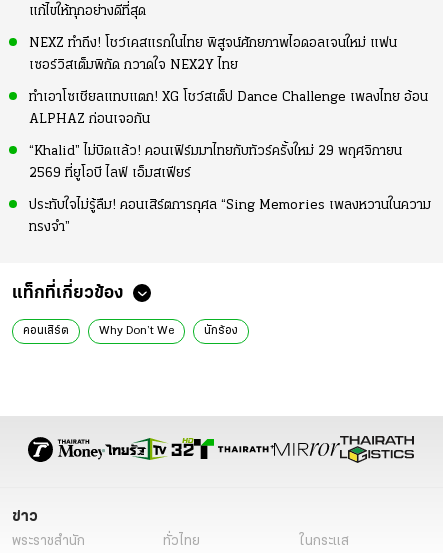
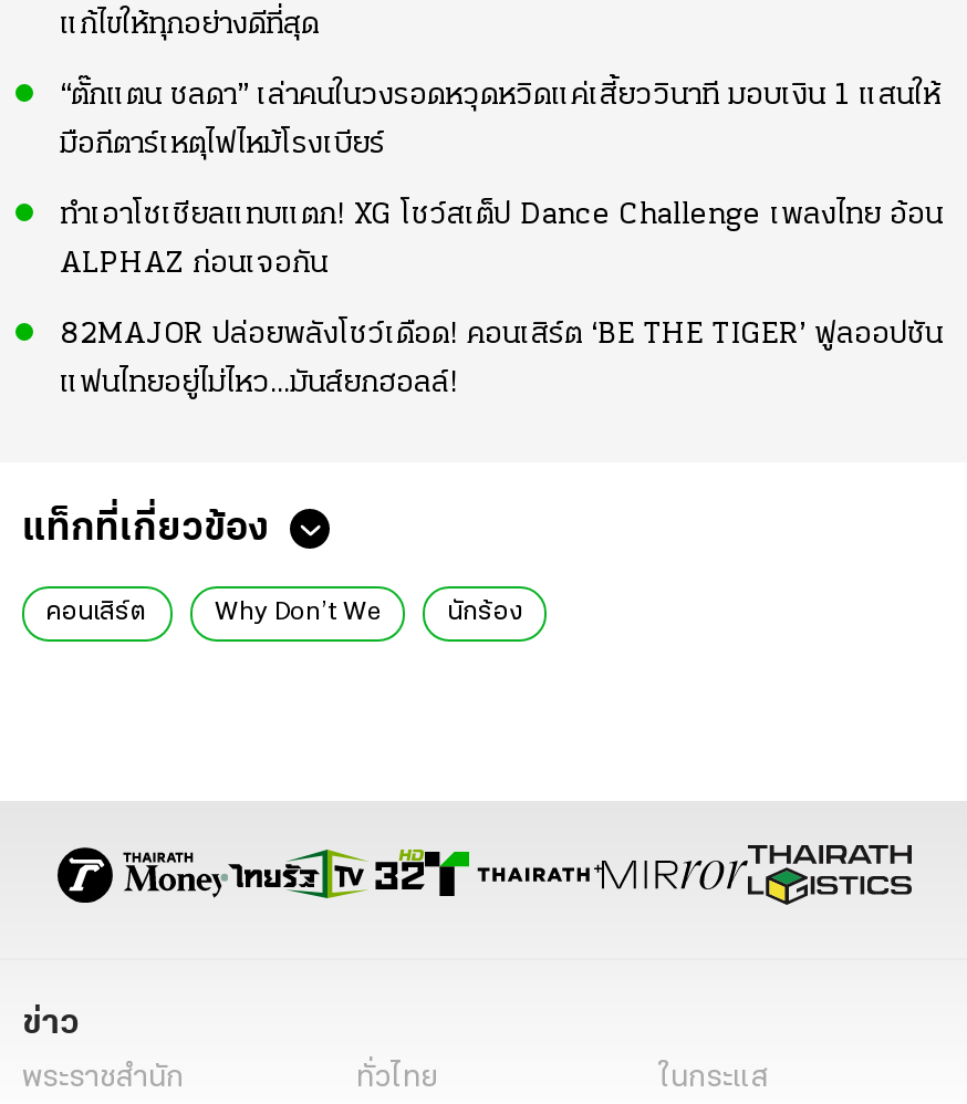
[29,36,397,51] NEXZ ทำถึง! โชว์เคสแรกในไทย พิสูจน์ศักยภาพไอดอลเจนใหม่ แฟน -> [60,79,940,112] “ตั๊กแตน ชลดา” เล่าคนในวงรอดหวุดหวิดแค่เสี้ยววินาที มอบเงิน 1 แสนให้
[29,58,238,73] เซอร์วิสเต็มพิกัด กวาดใจ NEX2Y ไทย -> [60,128,385,161] มือกีตาร์เหตุไฟไหม้โรงเบียร์
[29,144,431,235] “Khalid” ไม่บิดแล้ว! คอนเฟิร์มมาไทยกับทัวร์ครั้งใหม่ 29 พฤศจิกายน | 2569 ที่ยูโอบี ไลฟ์ เอ็มสเฟียร์ | ประทับใจไม่รู้ลืม! คอนเสิร์ตการกุศล “Sing Memories เพลงหวานในความ | ทรงจำ” -> [60,318,943,400] 82MAJOR ปล่อยพลังโชว์เดือด! คอนเสิร์ต ‘BE THE TIGER’ ฟูลออปชัน | แฟนไทยอยู่ไม่ไหว...มันส์ยกฮอลล์!

